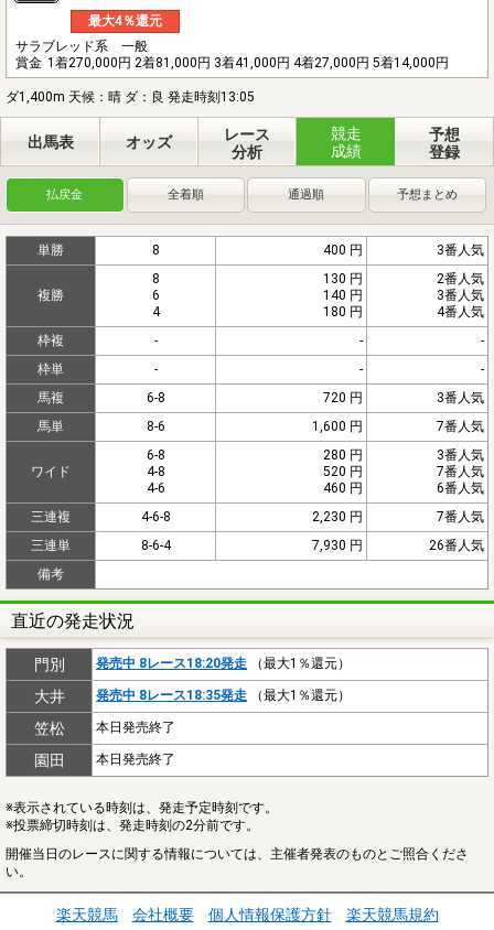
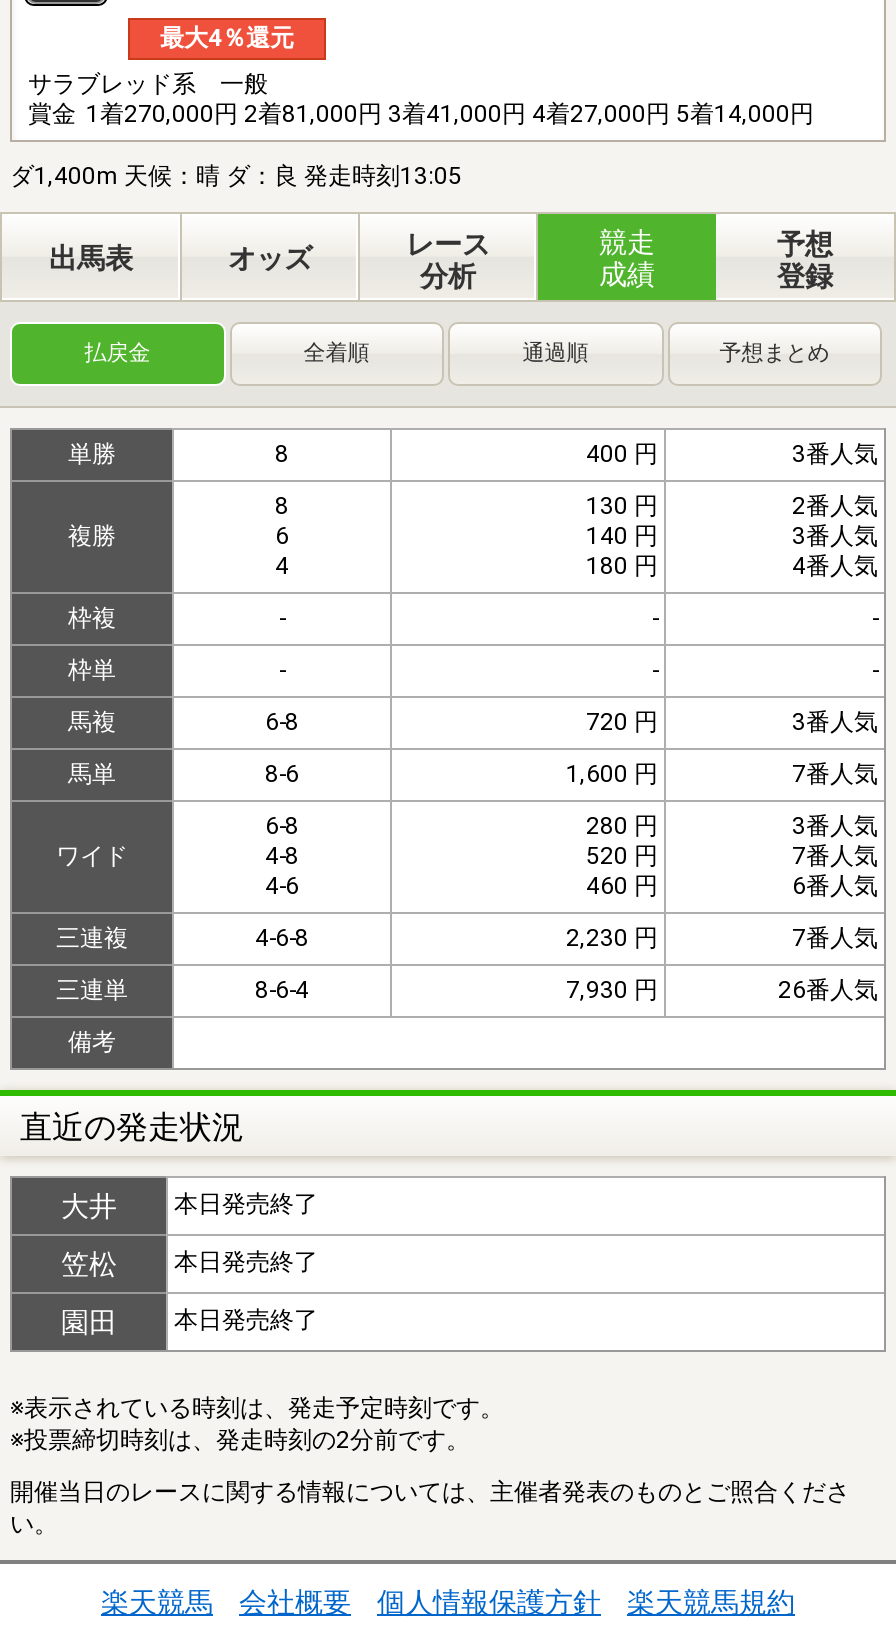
[34,655,351,673] 門別 | 発売中 8レース18:20発走（最大1％還元） -> none
[96,687,351,703] 発売中 8レース18:35発走（最大1％還元） -> [174,1190,318,1218] 本日発売終了

